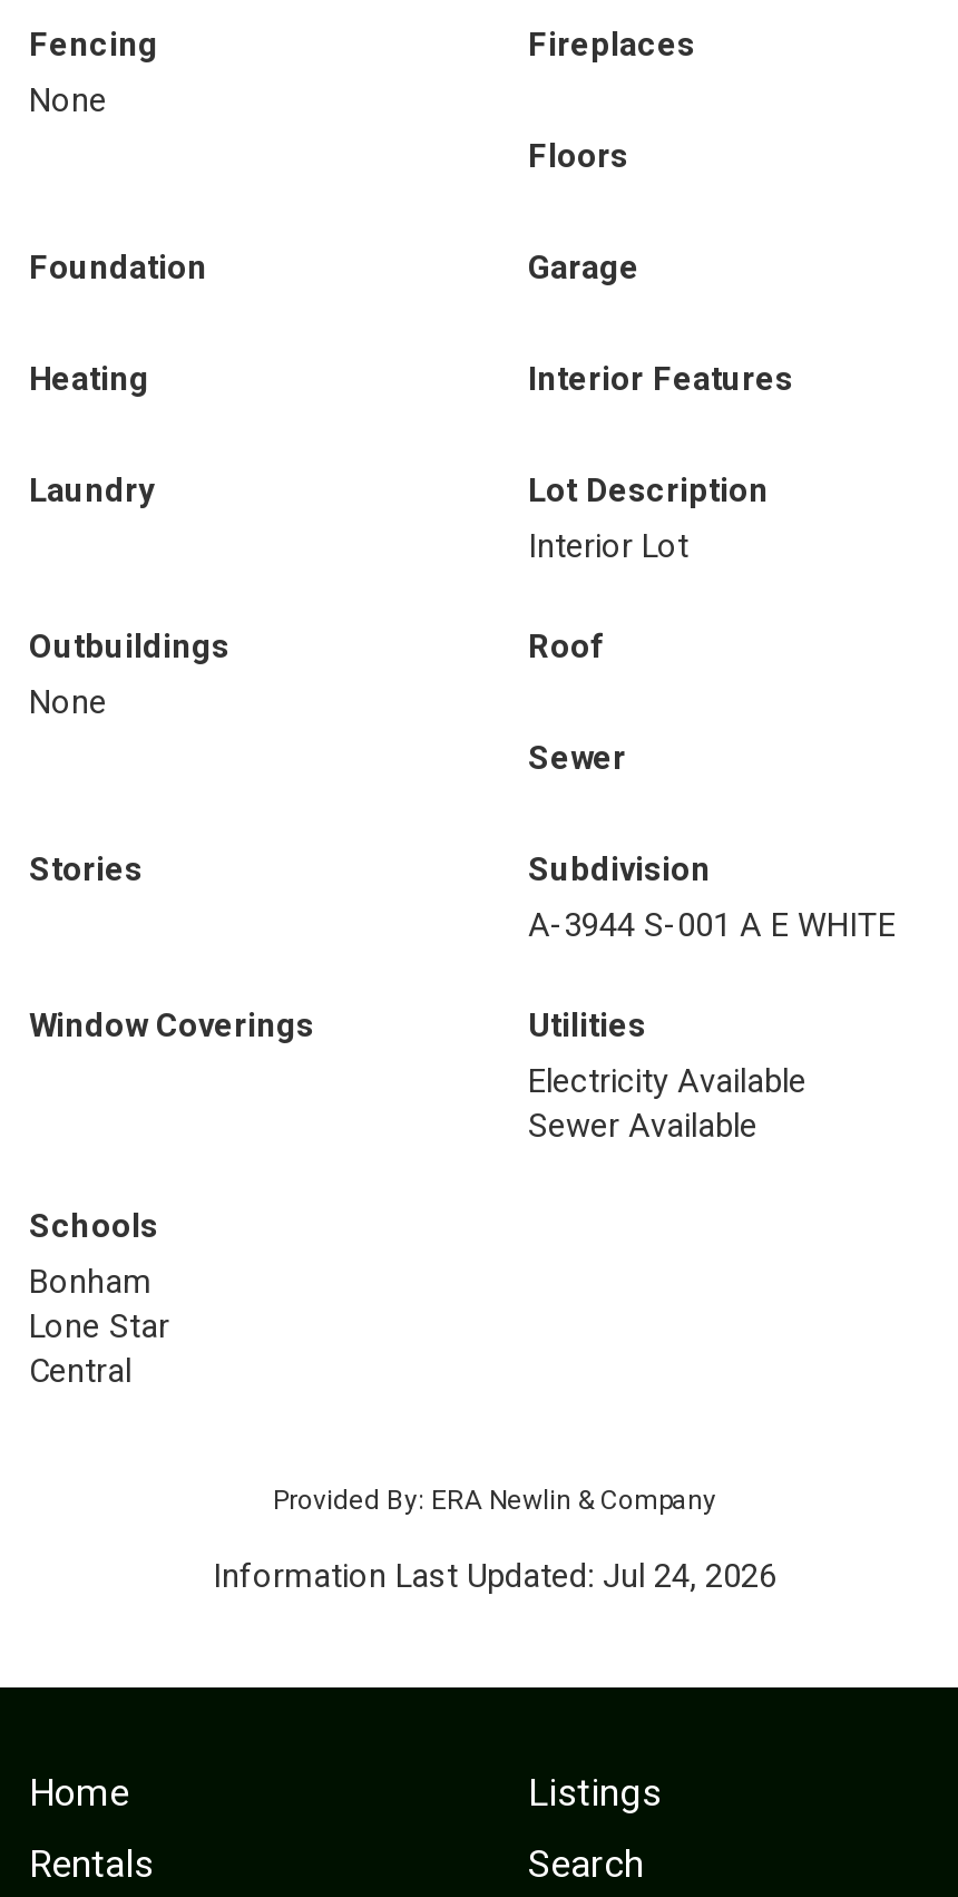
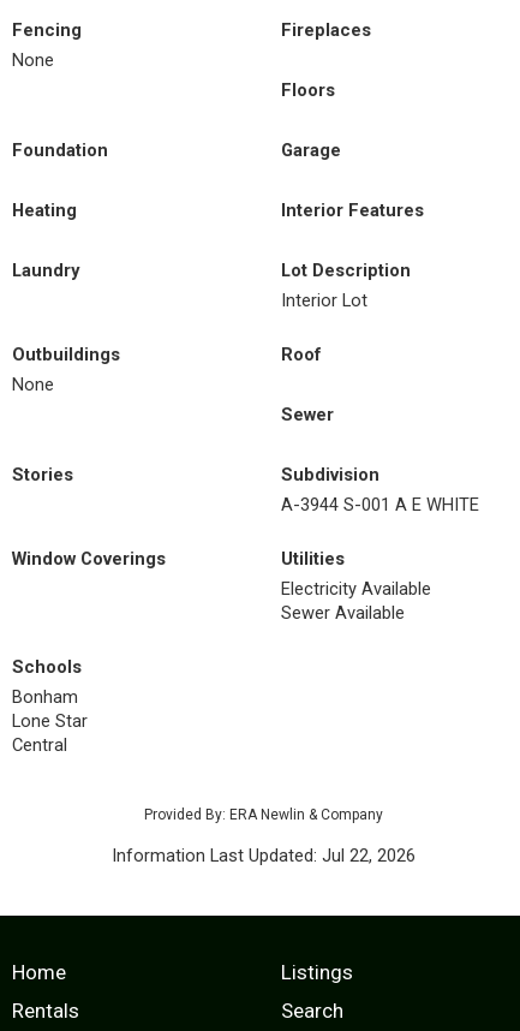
[213,1556,776,1596] Information Last Updated: Jul 24, 2026 -> [111,845,415,866] Information Last Updated: Jul 22, 2026

